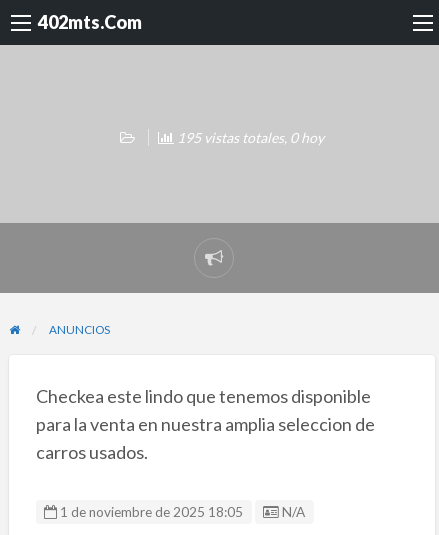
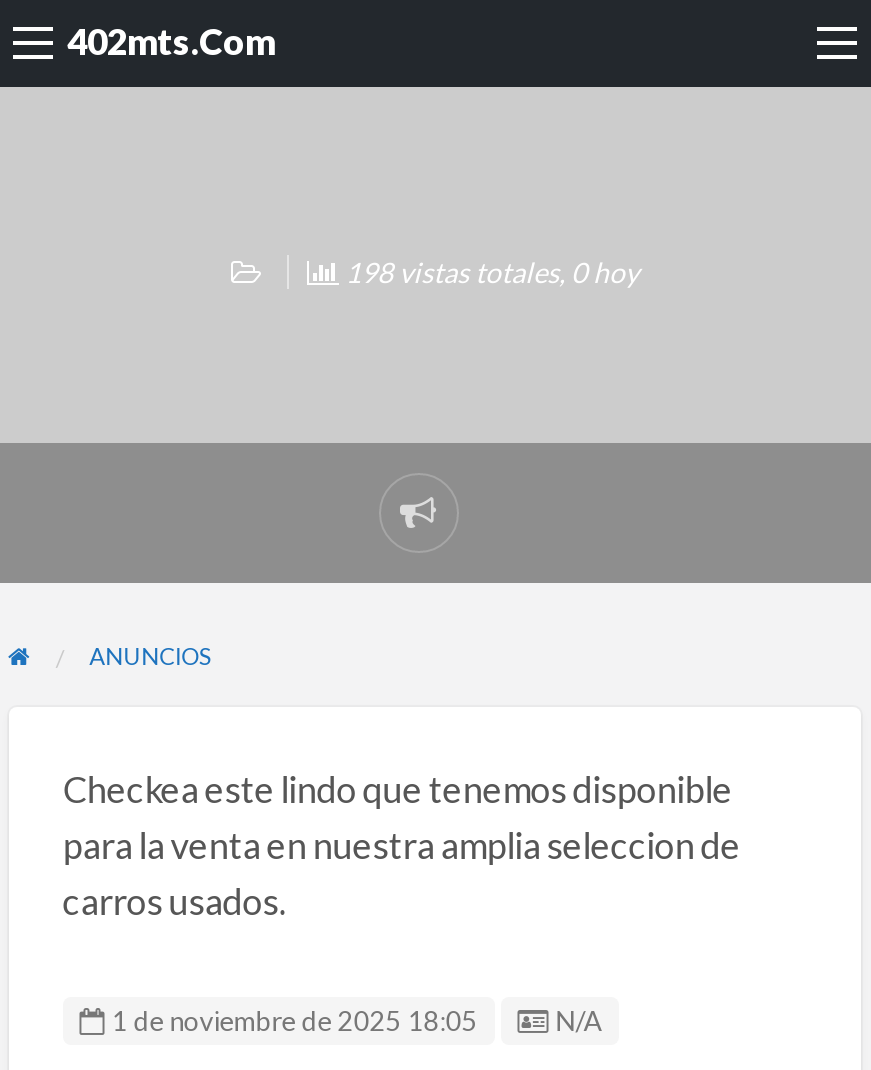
[174,129,324,146] 195 vistas totales, 0 hoy -> [339,255,639,289] 198 vistas totales, 0 hoy

